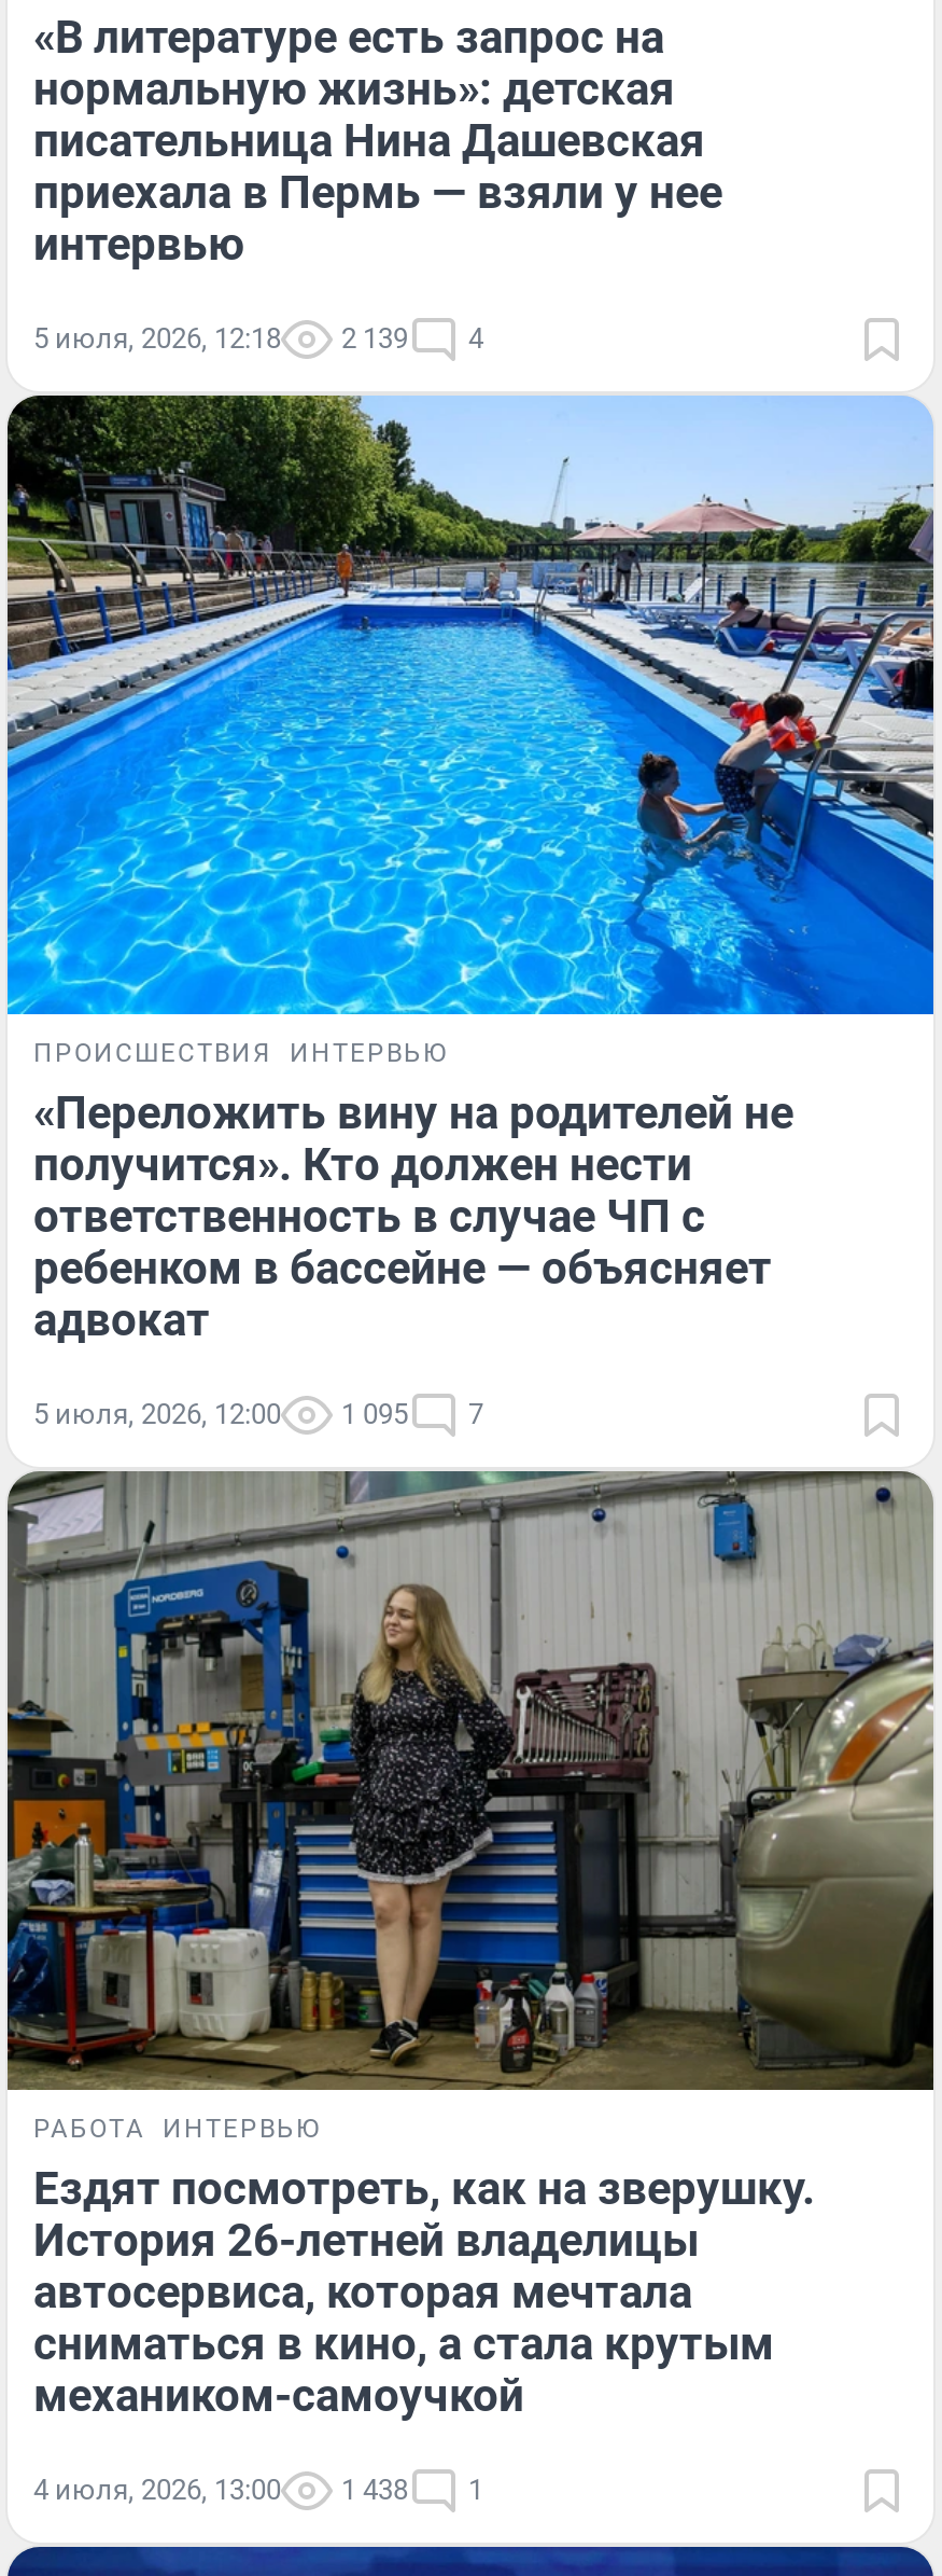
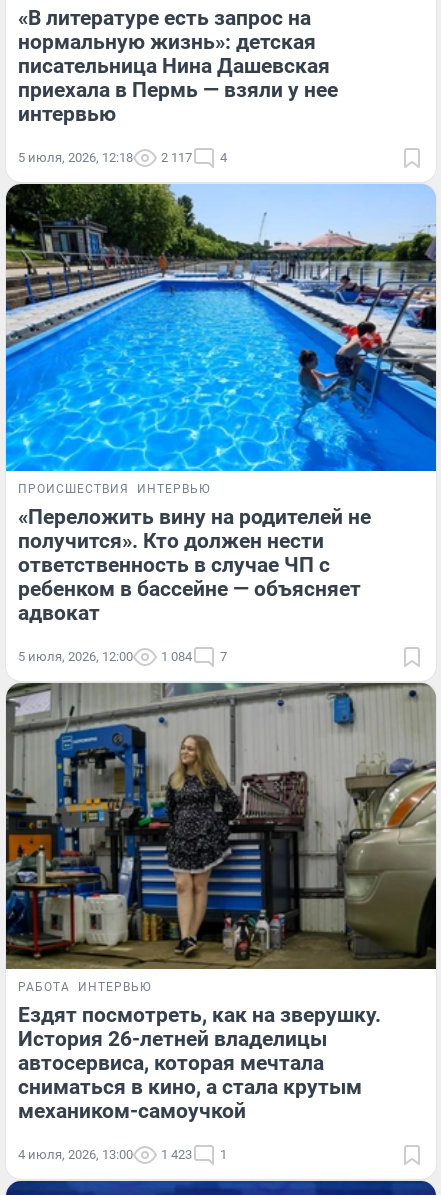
[33,323,483,355] 5 июля, 2026, 12:18 2 139 4 -> [18,150,227,165] 5 июля, 2026, 12:18 2 117 4
[33,1398,483,1430] 5 июля, 2026, 12:00 1 095 7 -> [18,649,227,664] 5 июля, 2026, 12:00 1 084 7
[33,2473,483,2505] 4 июля, 2026, 13:00 1 438 1 -> [18,1147,227,1162] 4 июля, 2026, 13:00 1 423 1

